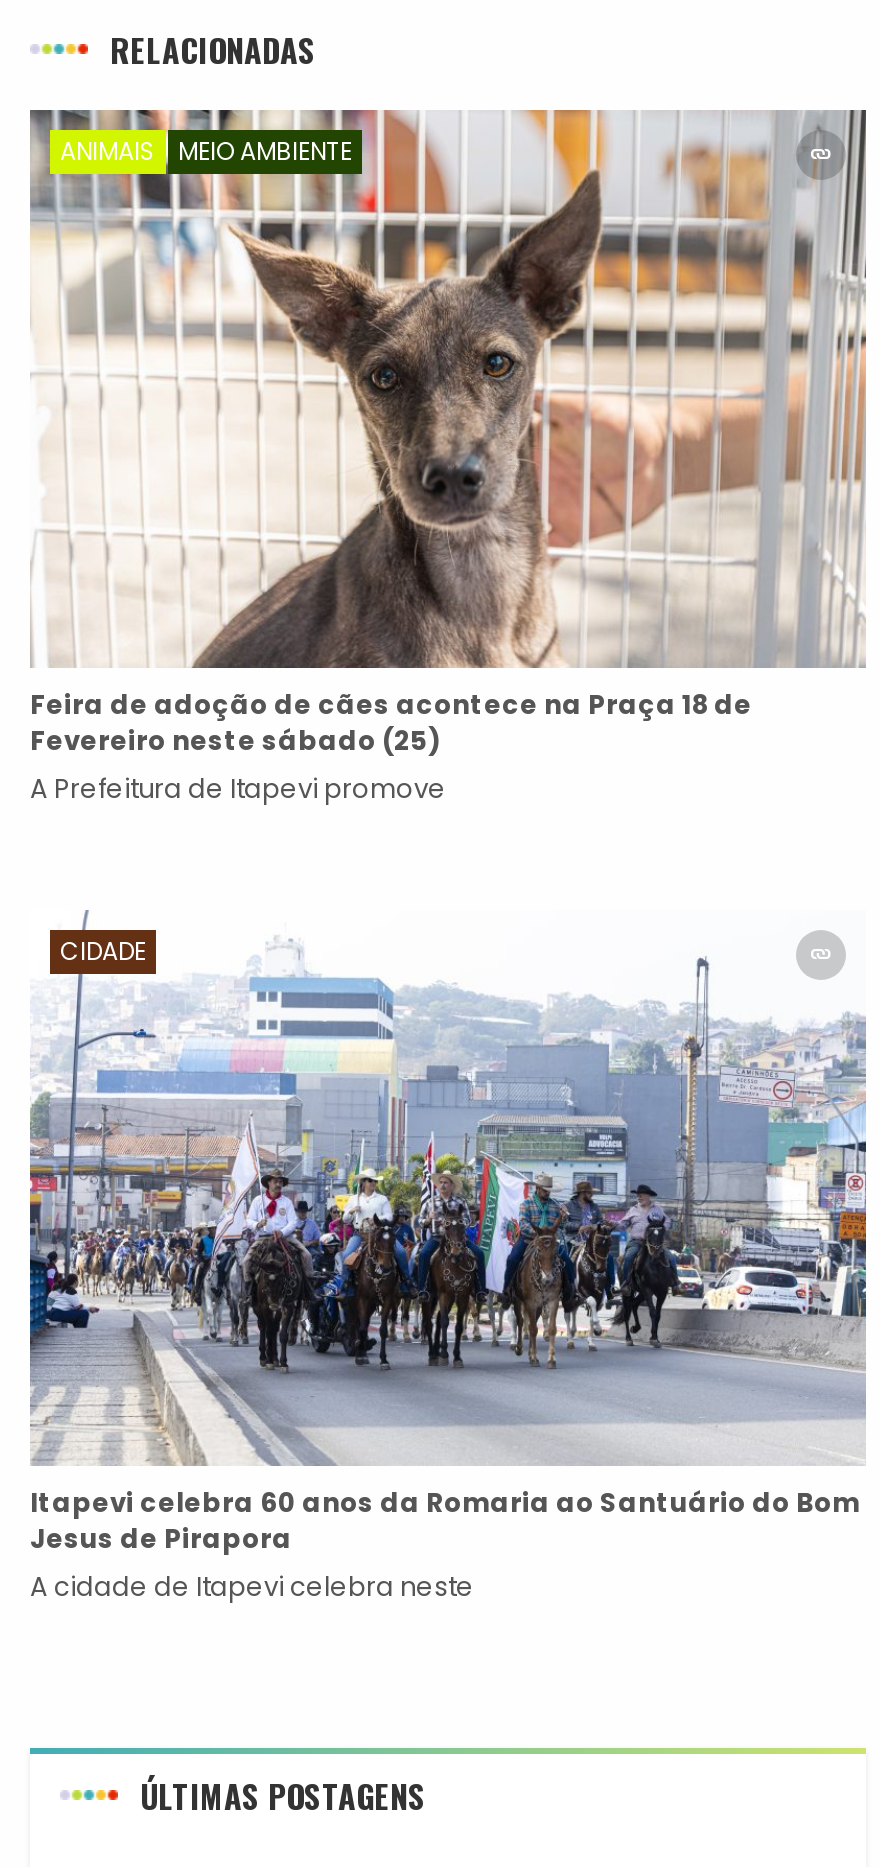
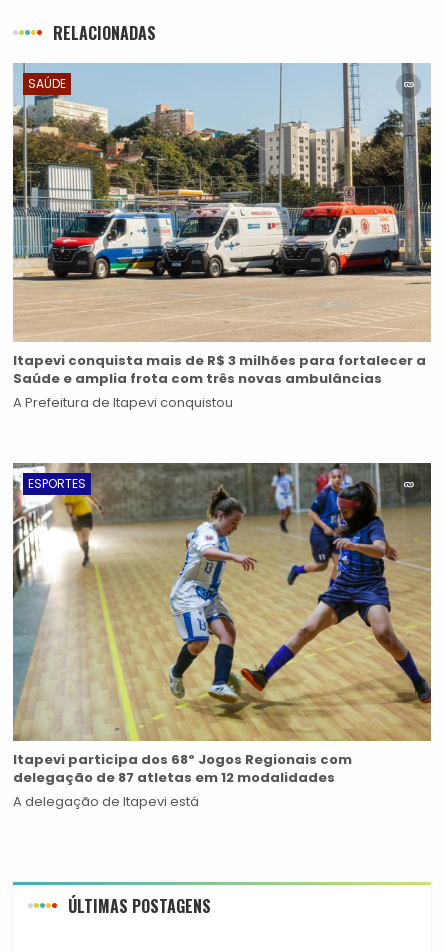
[30,108,868,668] [image] | ANIMAIS | MEIO AMBIENTE -> [12,63,432,342] [image] | SAÚDE
[30,685,752,807] Feira de adoção de cães acontece na Praça 18 de | Fevereiro neste sábado (25) | A Prefeitura de Itapevi promove -> [13,351,426,412] Itapevi conquista mais de R$ 3 milhões para fortalecer a | Saúde e amplia frota com três novas ambulâncias | A Prefeitura de Itapevi conquistou
[28,910,868,1466] [image] | CIDADE -> [12,462,432,741] [image] | ESPORTES
[30,1484,860,1606] Itapevi celebra 60 anos da Romaria ao Santuário do Bom | Jesus de Pirapora | A cidade de Itapevi celebra neste -> [13,750,352,811] Itapevi participa dos 68º Jogos Regionais com | delegação de 87 atletas em 12 modalidades | A delegação de Itapevi está

